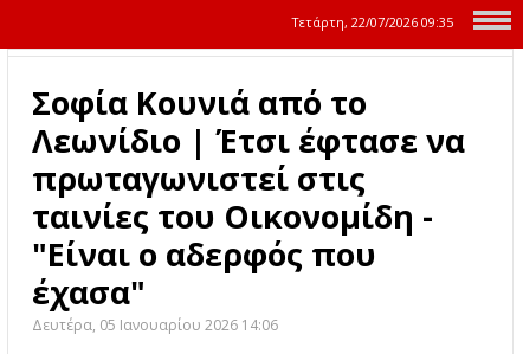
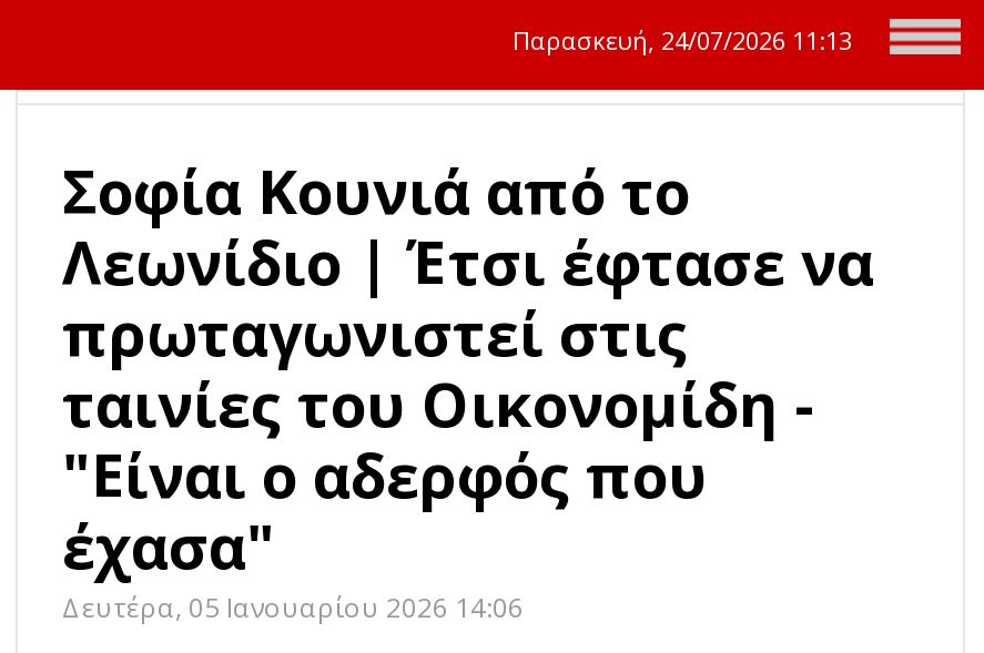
[291,13,453,31] Τετάρτη, 22/07/2026 09:35 -> [513,23,852,57] Παρασκευή, 24/07/2026 11:13

